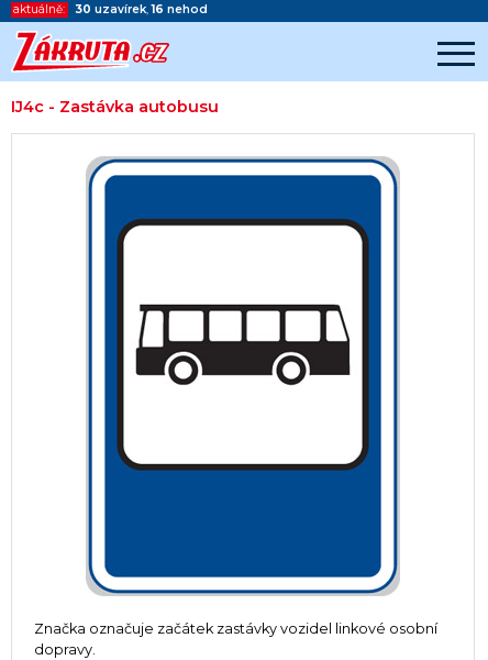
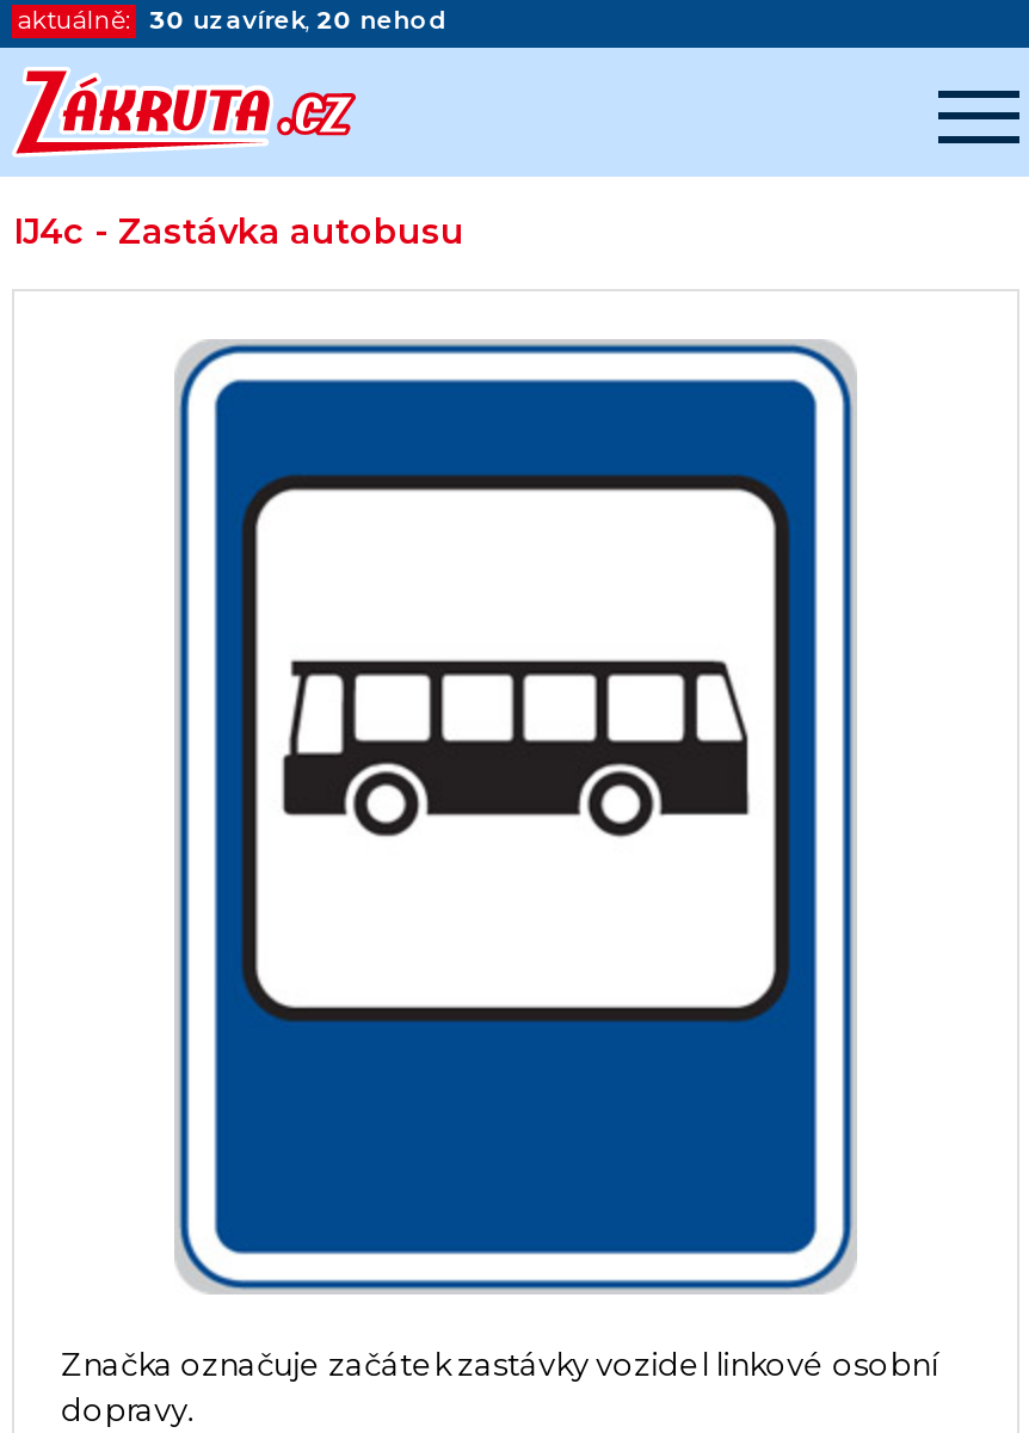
[74,2,207,17] 30 uzavírek, 16 nehod -> [149,5,448,36] 30 uzavírek, 20 nehod

